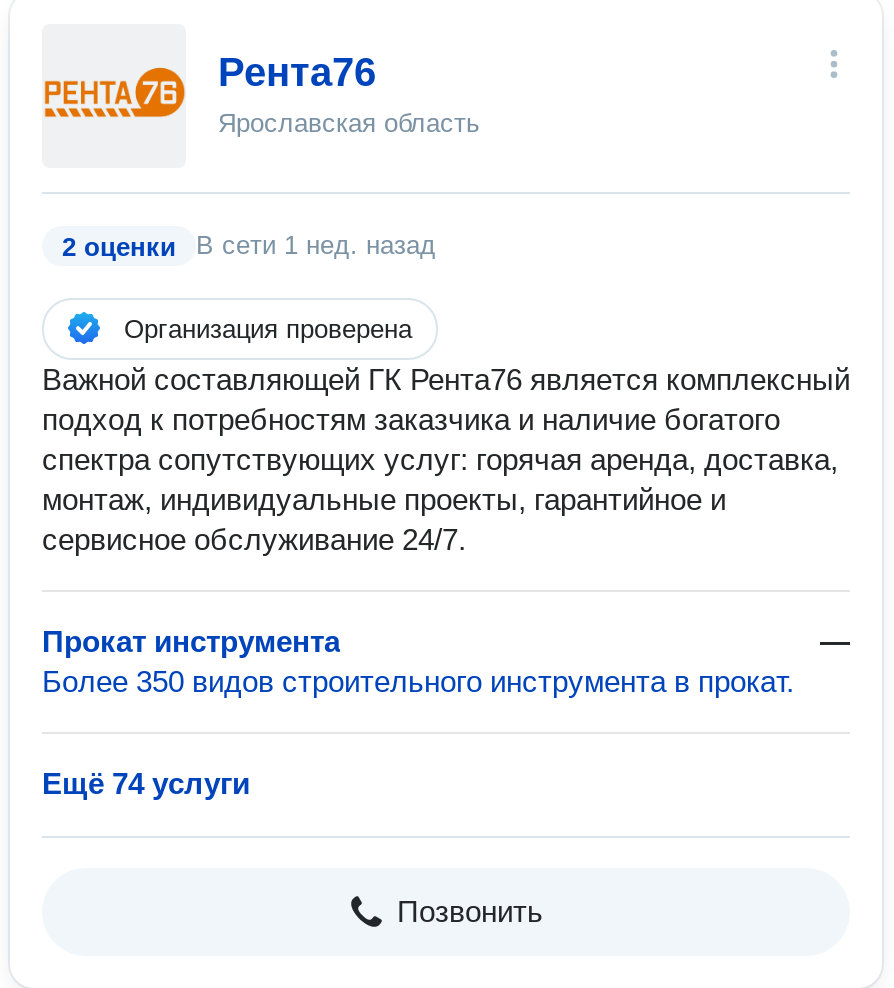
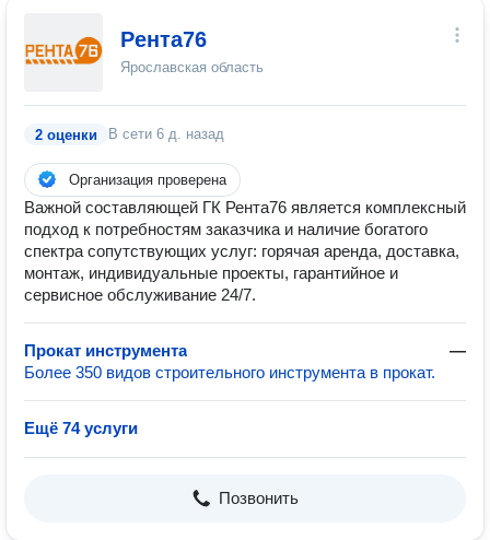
[196,230,436,260] В сети 1 нед. назад -> [108,126,224,142] В сети 6 д. назад

